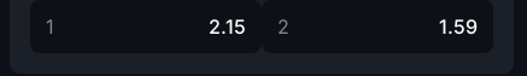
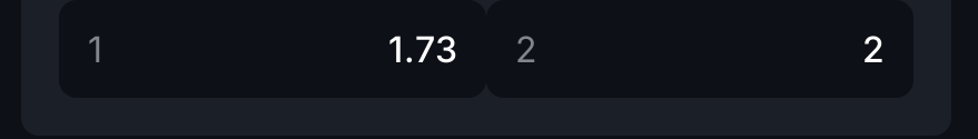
[209,14,289,39] 2.15 2 -> [388,27,537,71] 1.73 2
[439,14,478,39] 1.59 -> [862,27,885,71] 2

